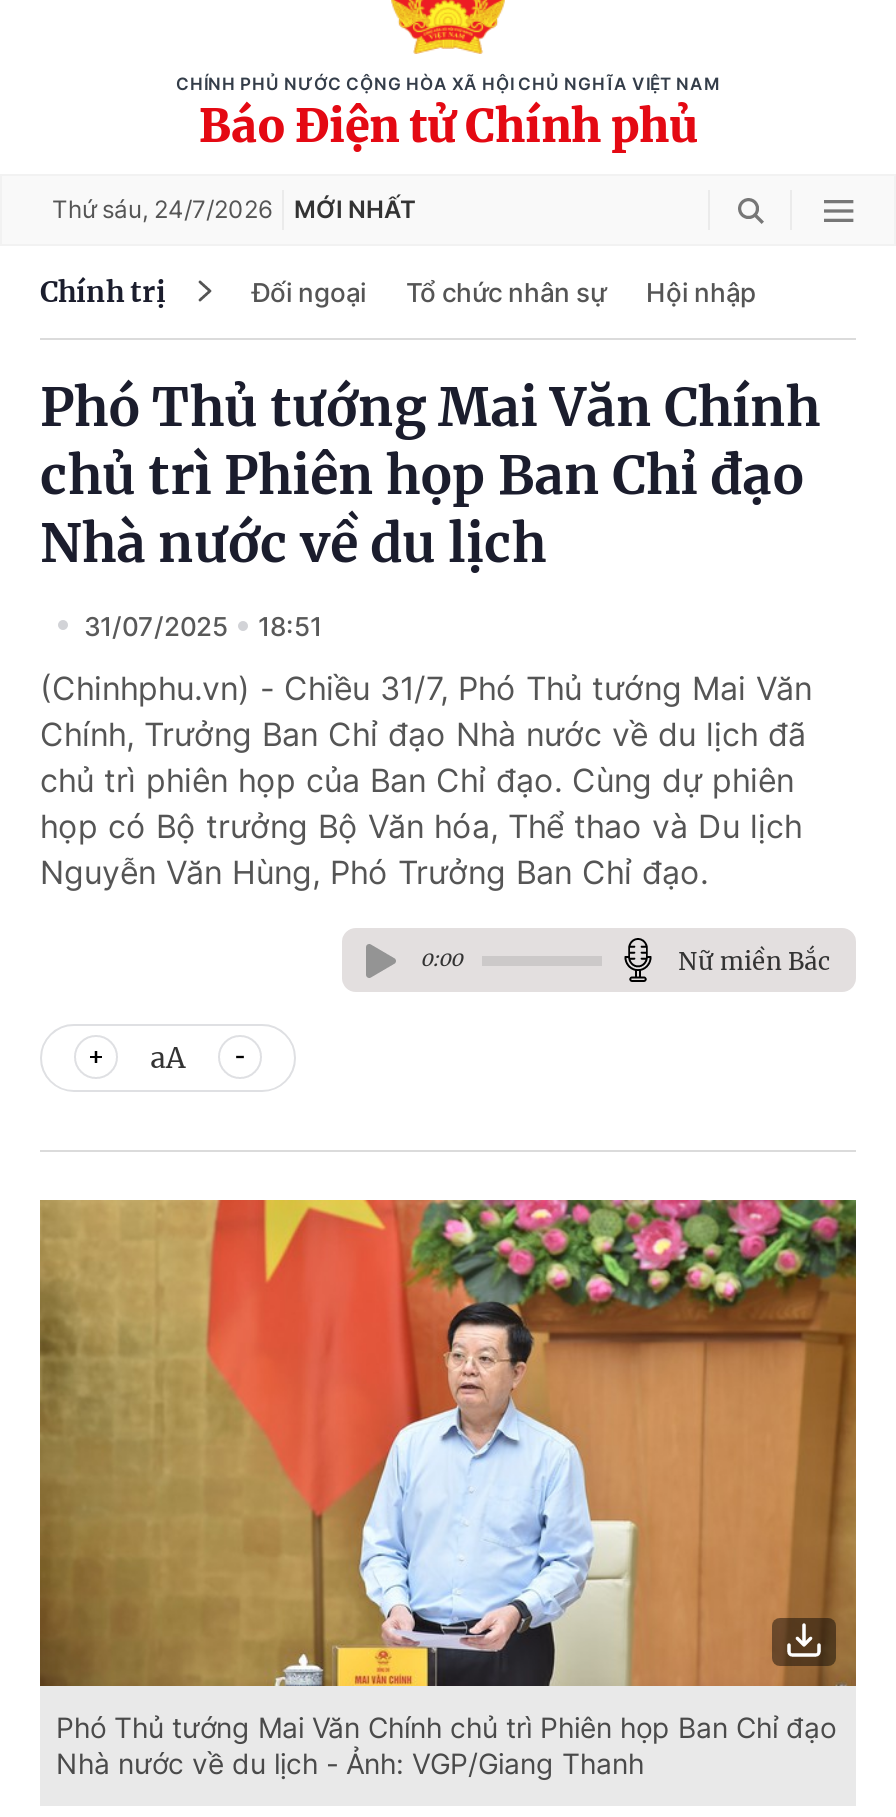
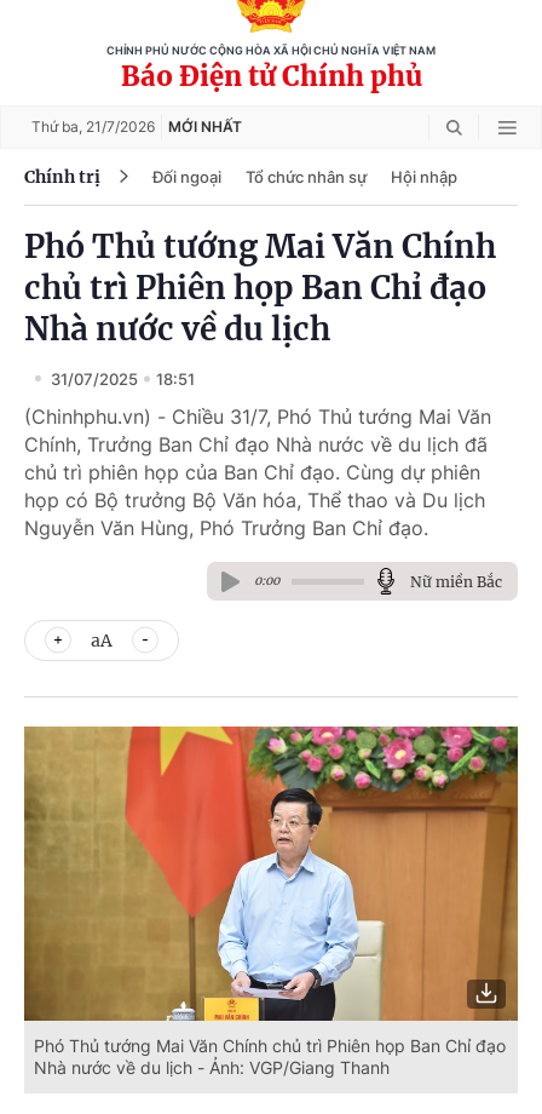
[52,194,416,224] Thứ sáu, 24/7/2026 MỚI NHẤT -> [31,117,242,136] Thứ ba, 21/7/2026 MỚI NHẤT

